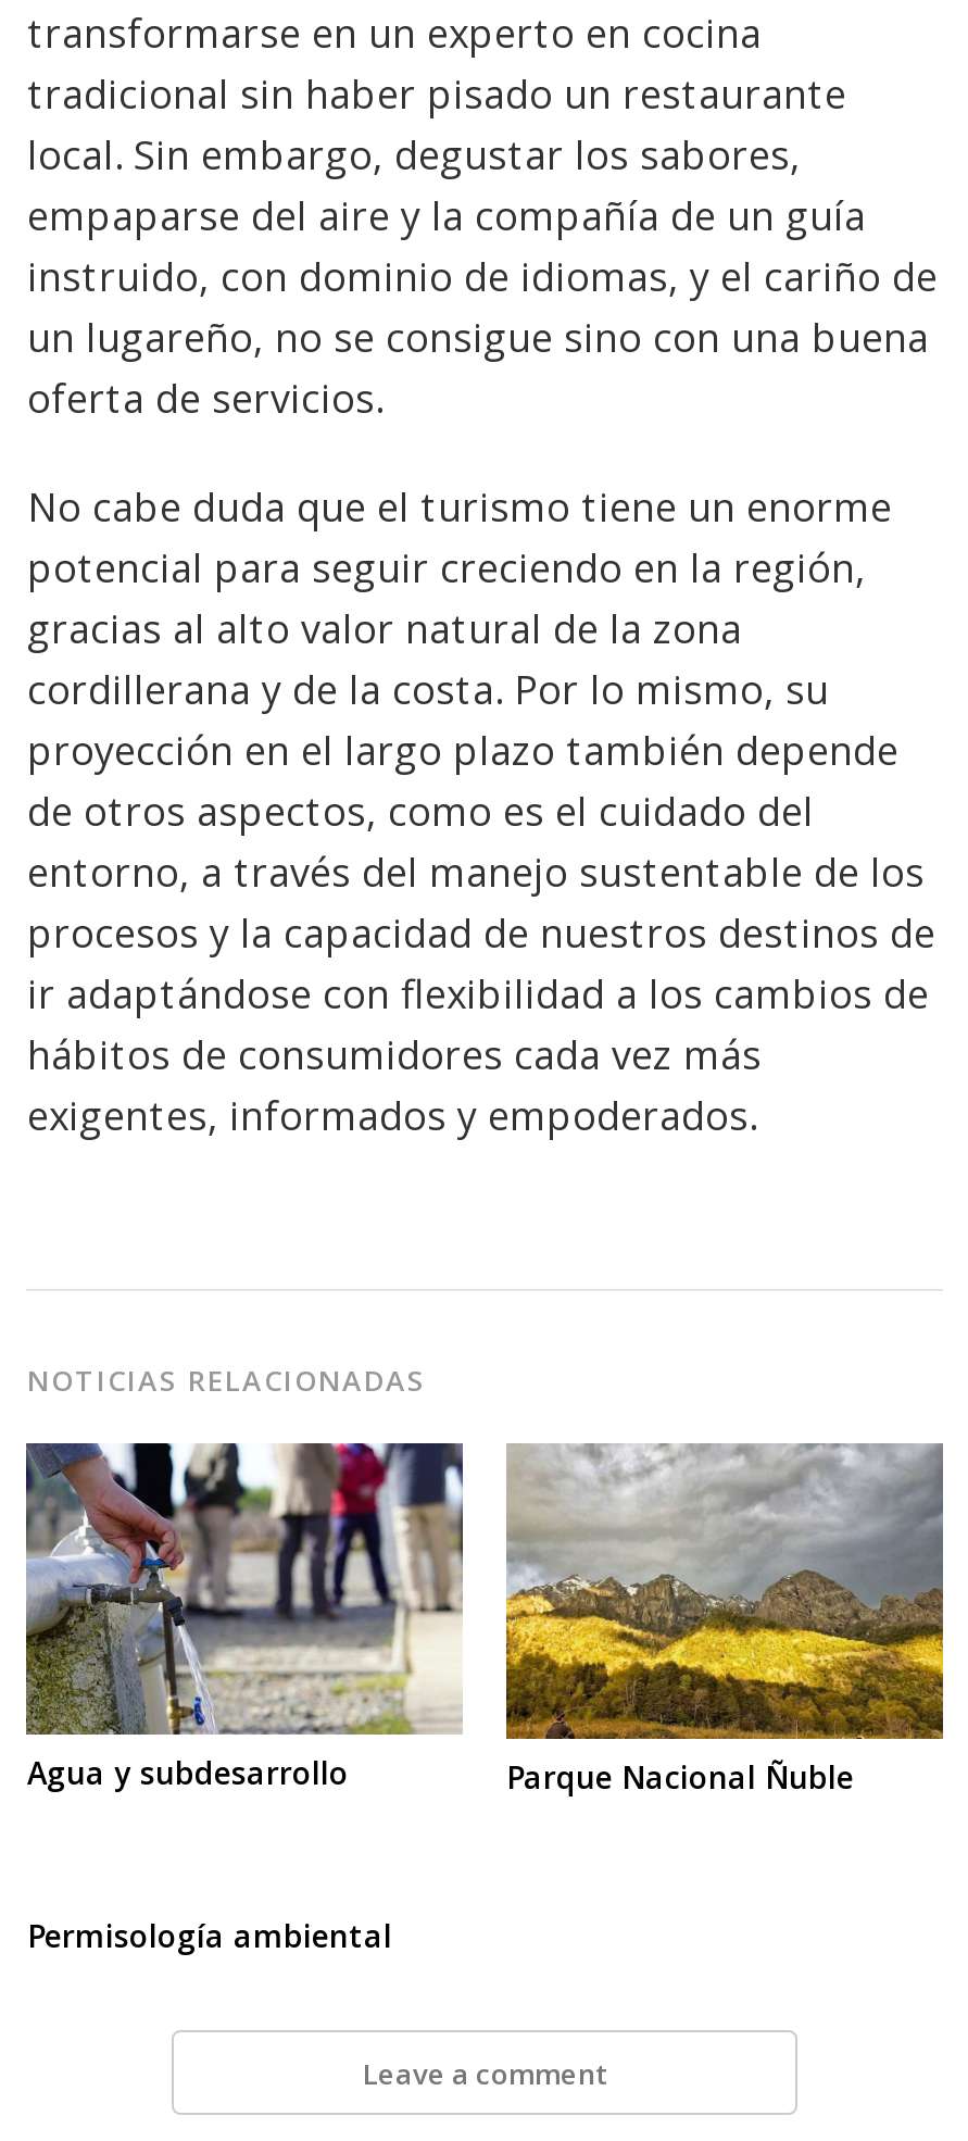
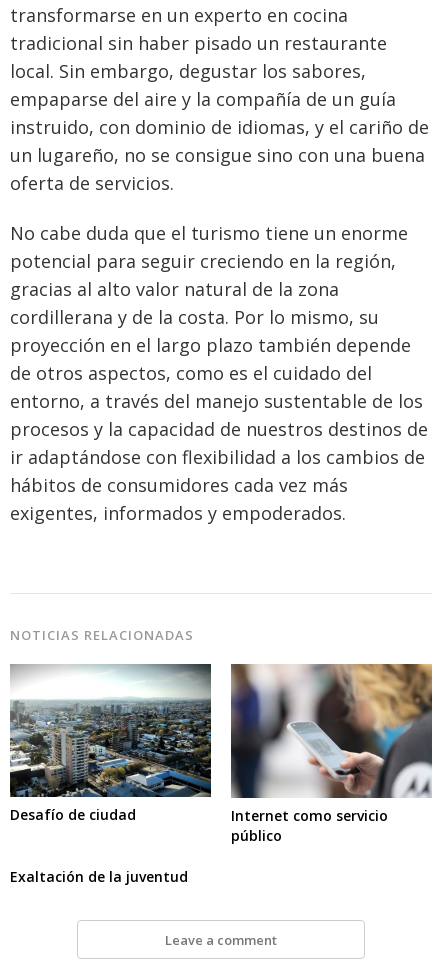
[24,1441,854,1797] [image] | Agua y subdesarrollo | Parque Nacional Ñuble -> [10,663,388,845] [image] | Desafío de ciudad | Internet como servicio | público
[504,1443,945,1741] [image] -> [230,663,433,798] [image]
[27,1915,392,1956] Permisología ambiental -> [10,867,188,886] Exaltación de la juventud

